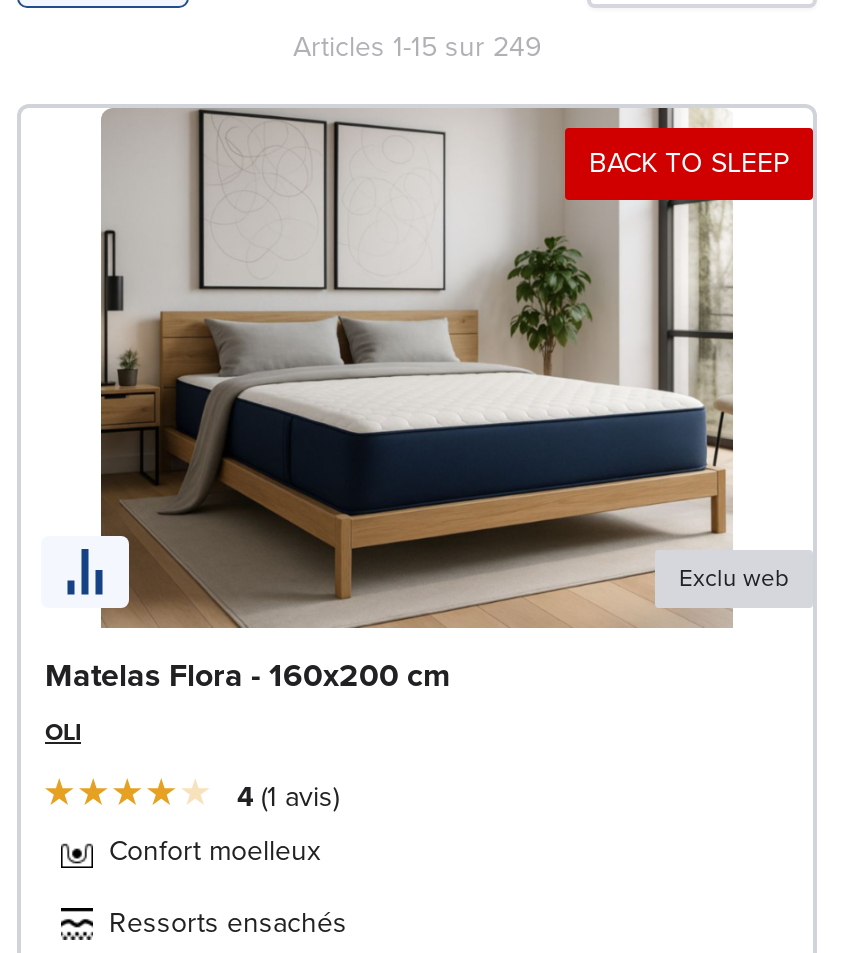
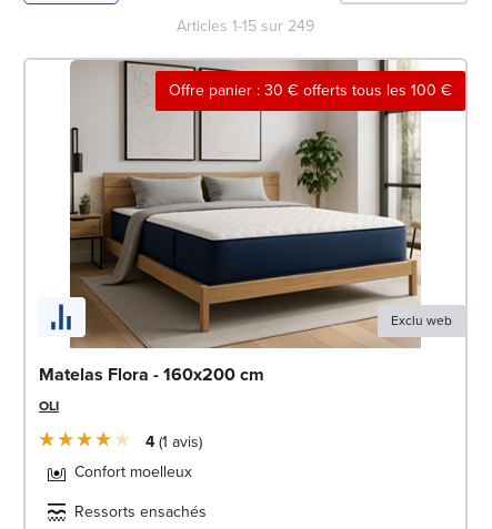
[589,142,789,184] BACK TO SLEEP -> [169,79,452,102] Offre panier : 30 € offerts tous les 100 €

